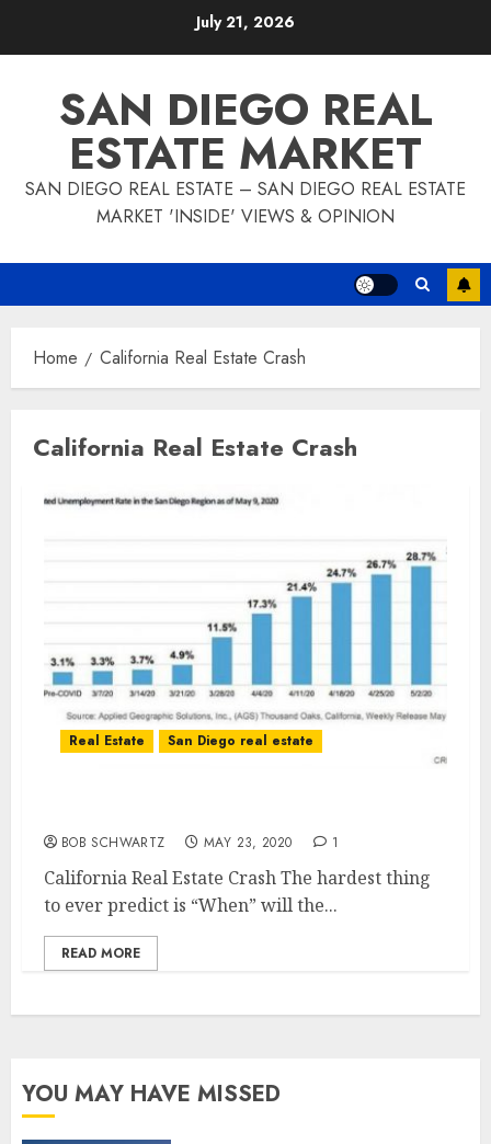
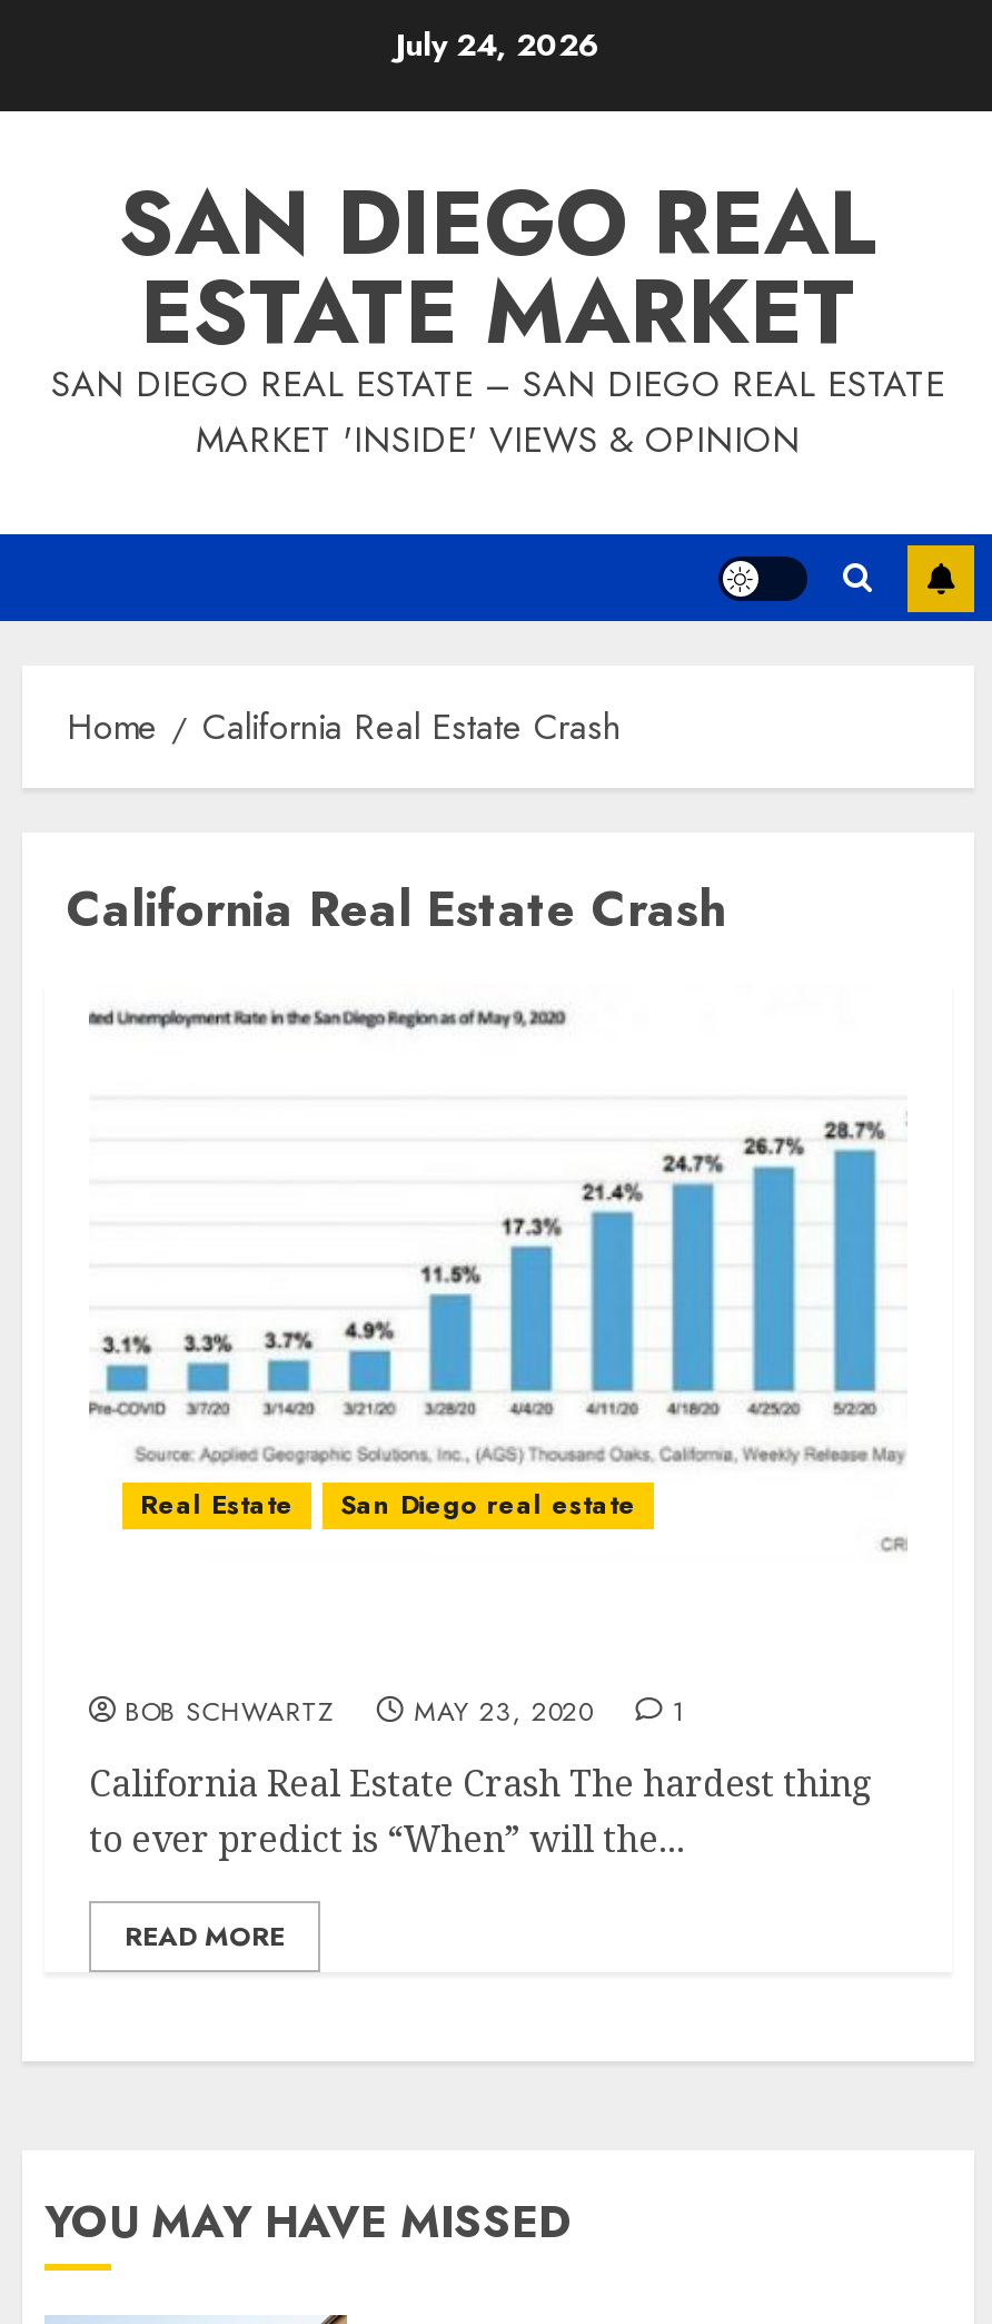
[196,11,295,33] July 21, 2026 -> [396,22,601,66] July 24, 2026

